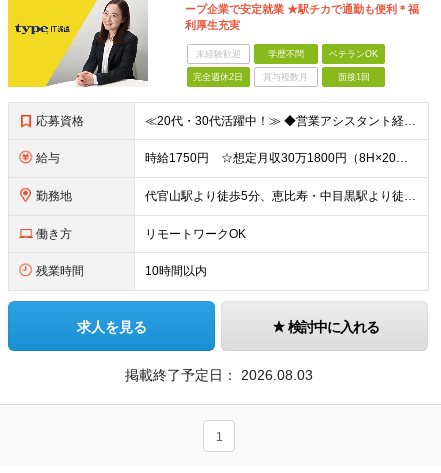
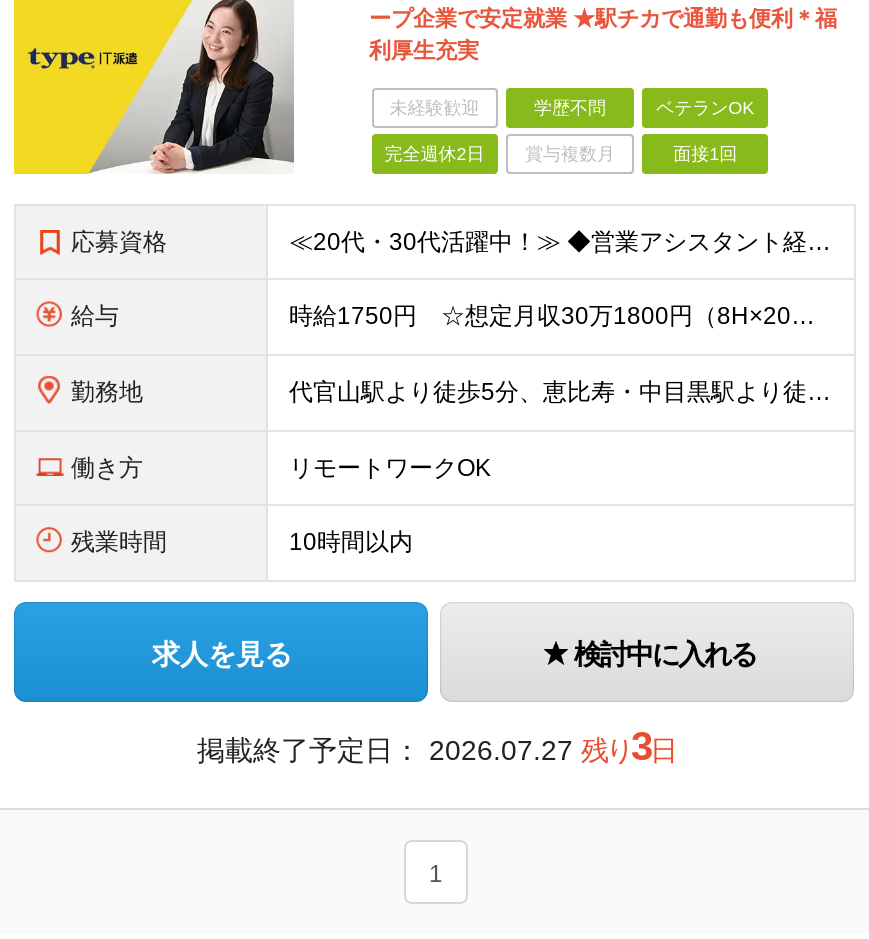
[125,367,313,383] 掲載終了予定日：2026.08.03 -> [197,724,675,768] 掲載終了予定日：2026.07.27 残り3日

